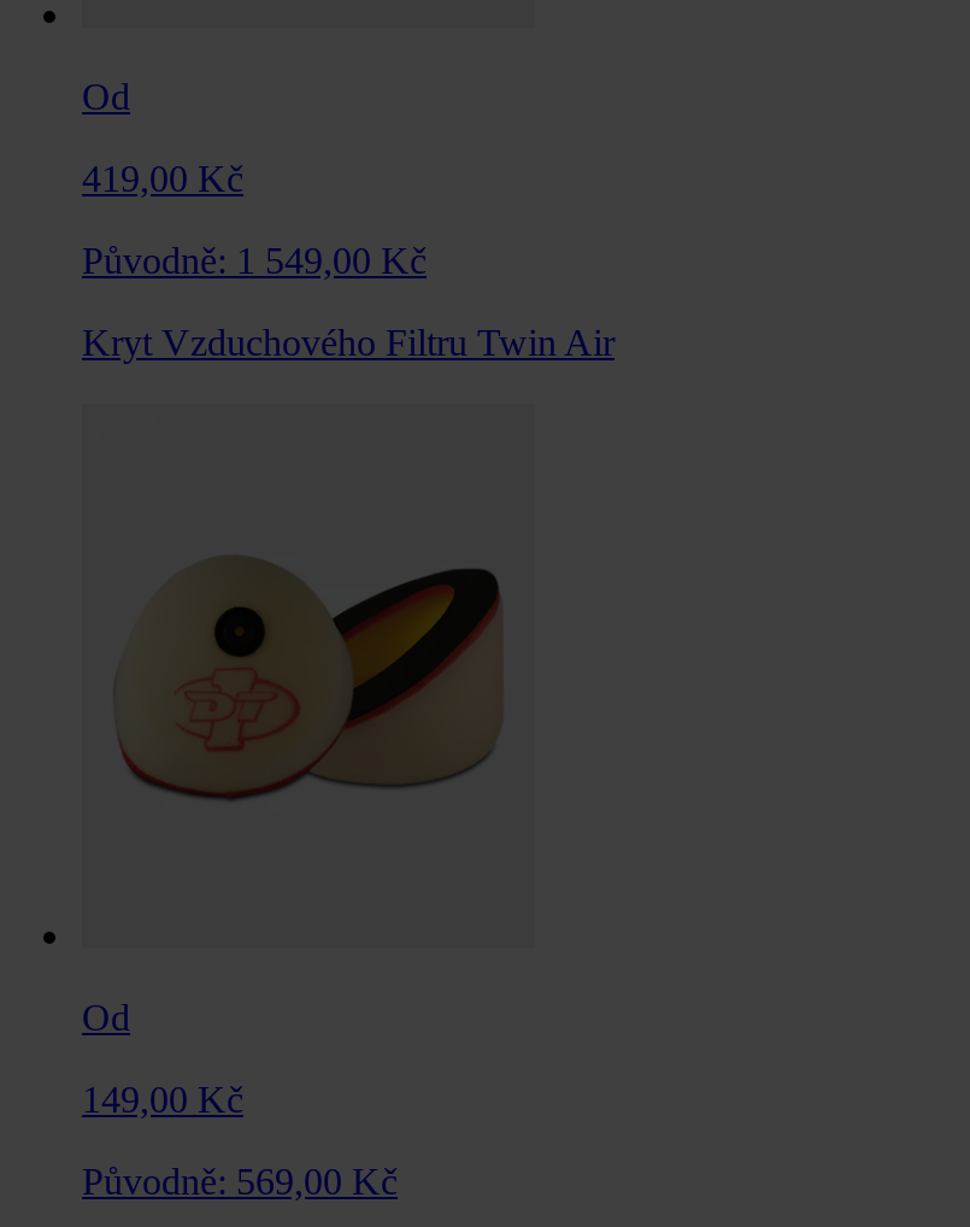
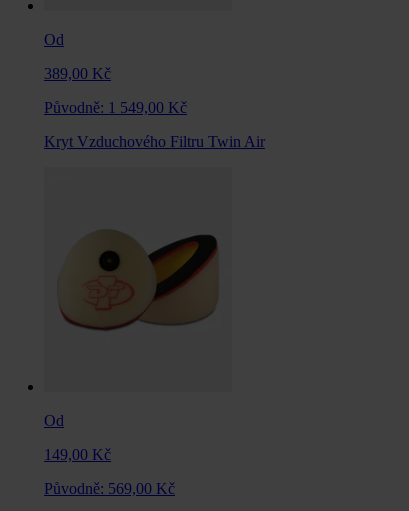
[82,158,243,199] 419,00 Kč -> [44,65,111,82] 389,00 Kč

